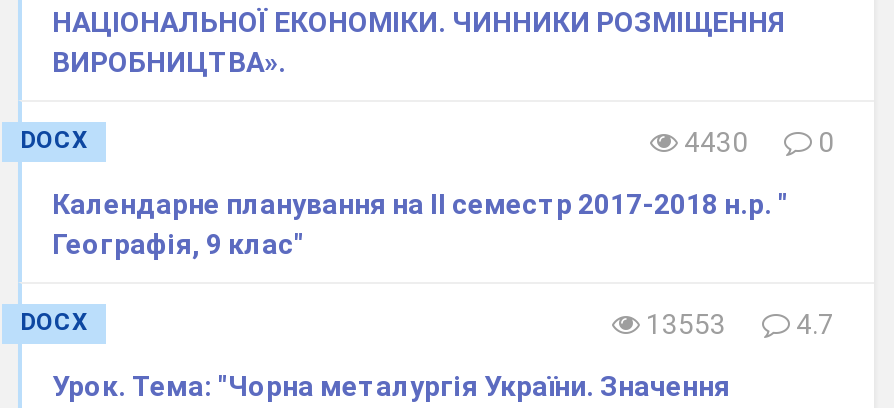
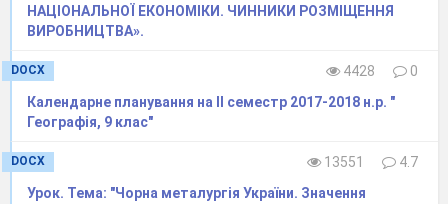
[678,126,748,158] 4430 -> [340,63,375,79] 4428
[640,308,834,340] 13553 4.7 -> [321,154,418,170] 13551 4.7

